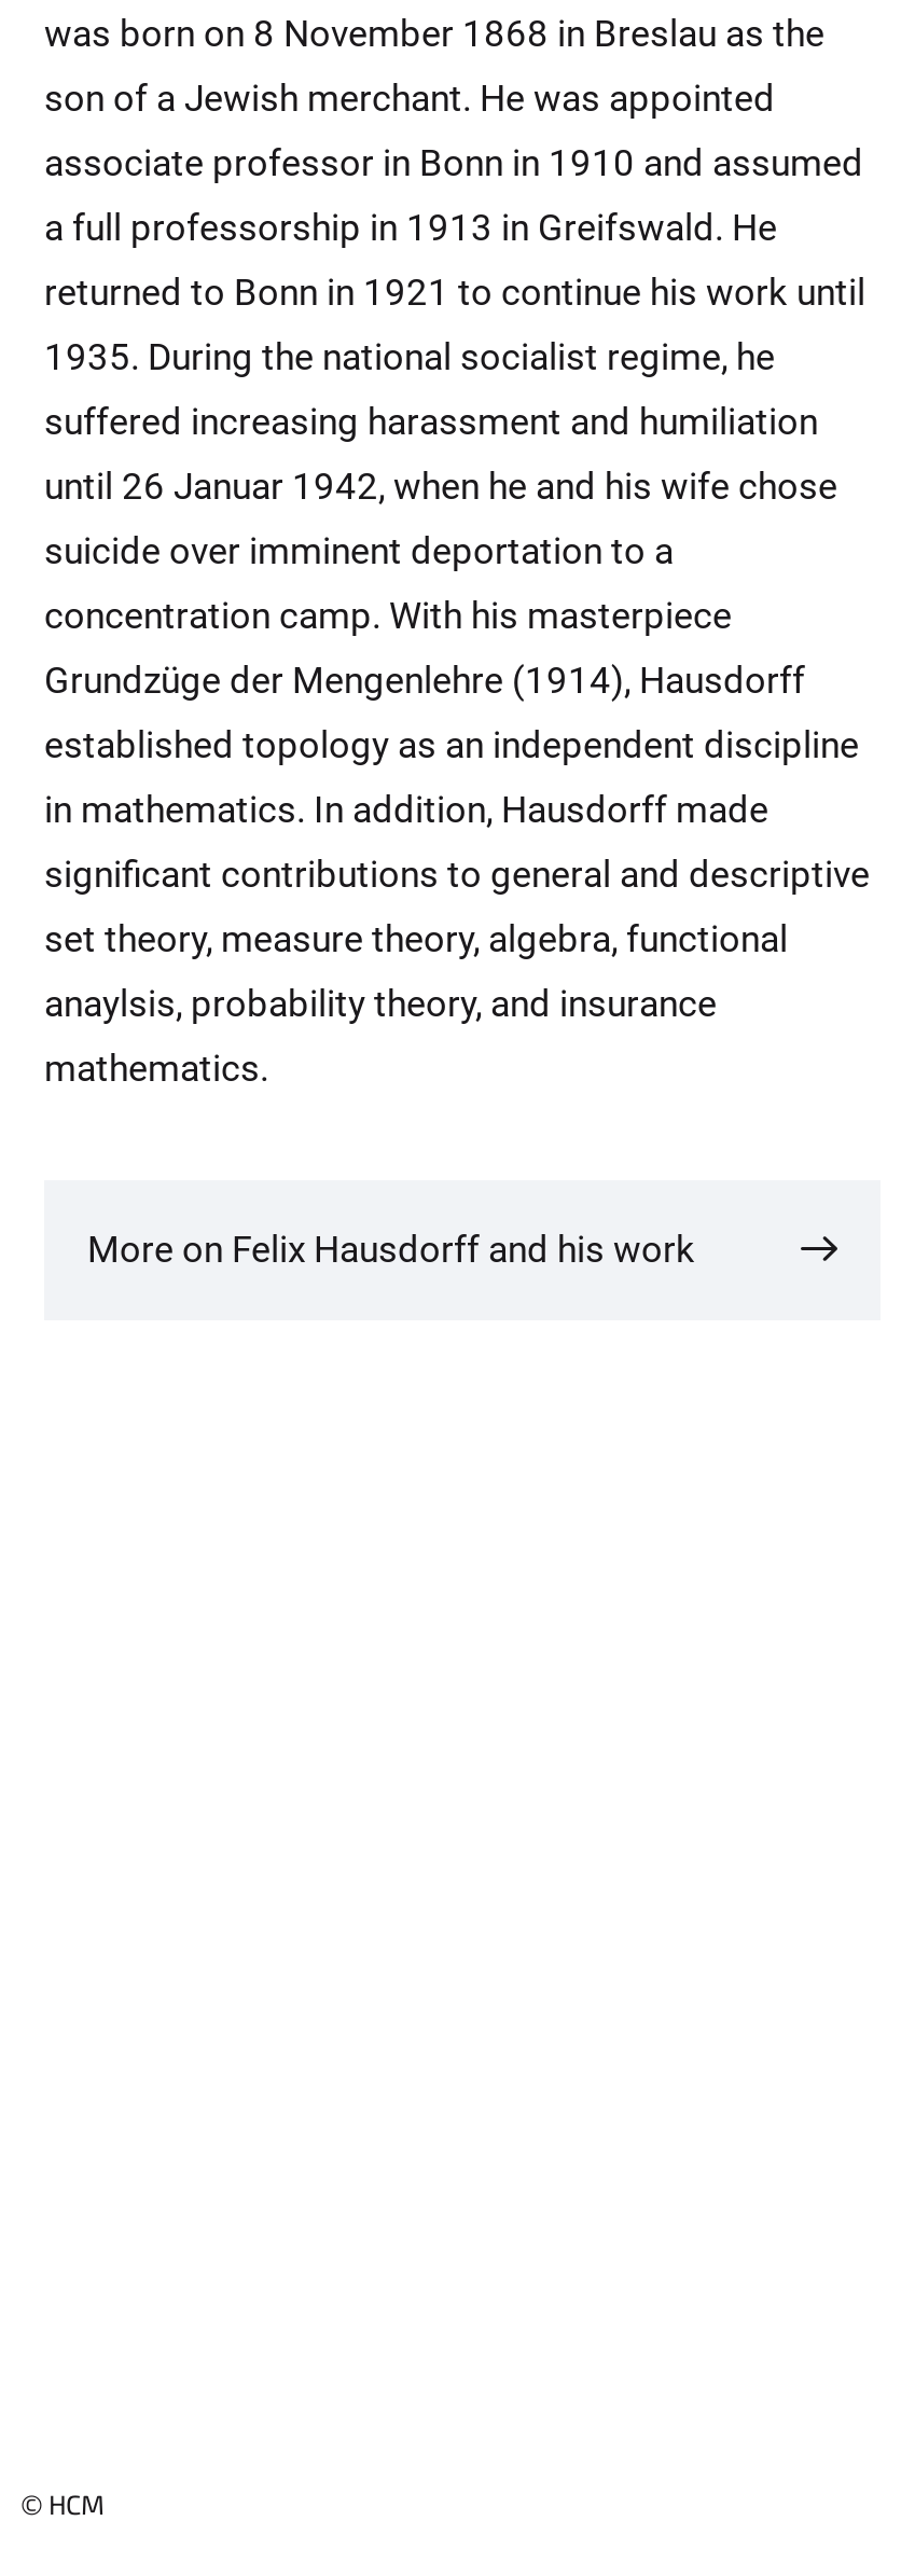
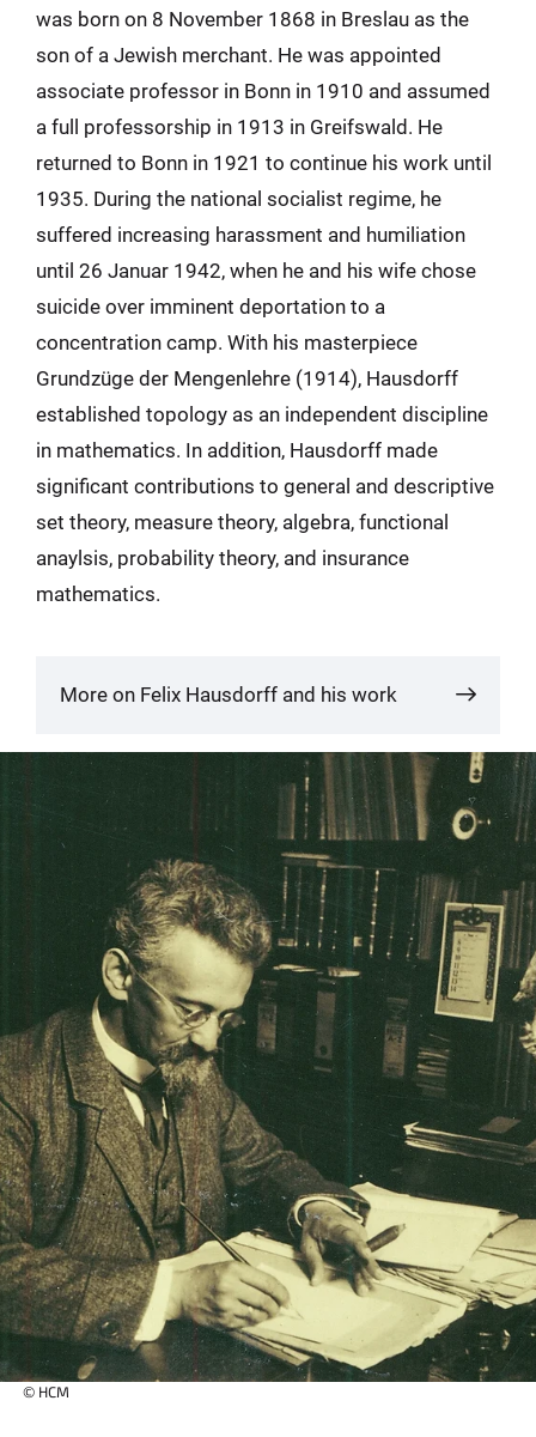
none -> [4,751,532,1383] [image]

